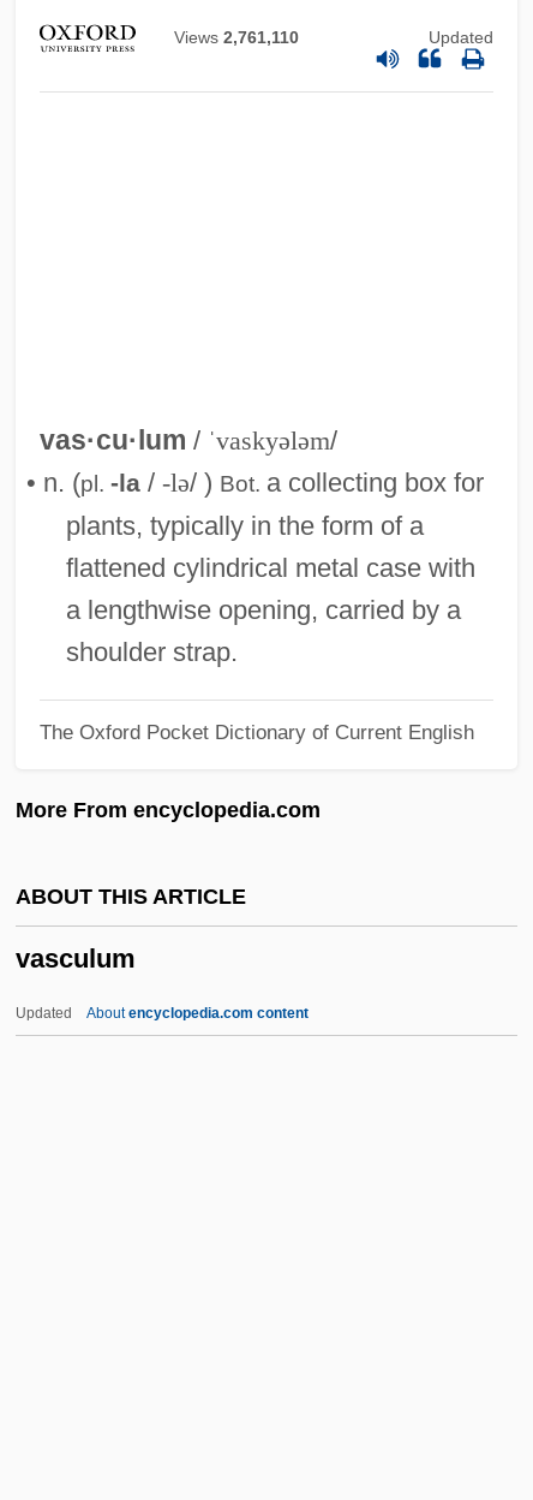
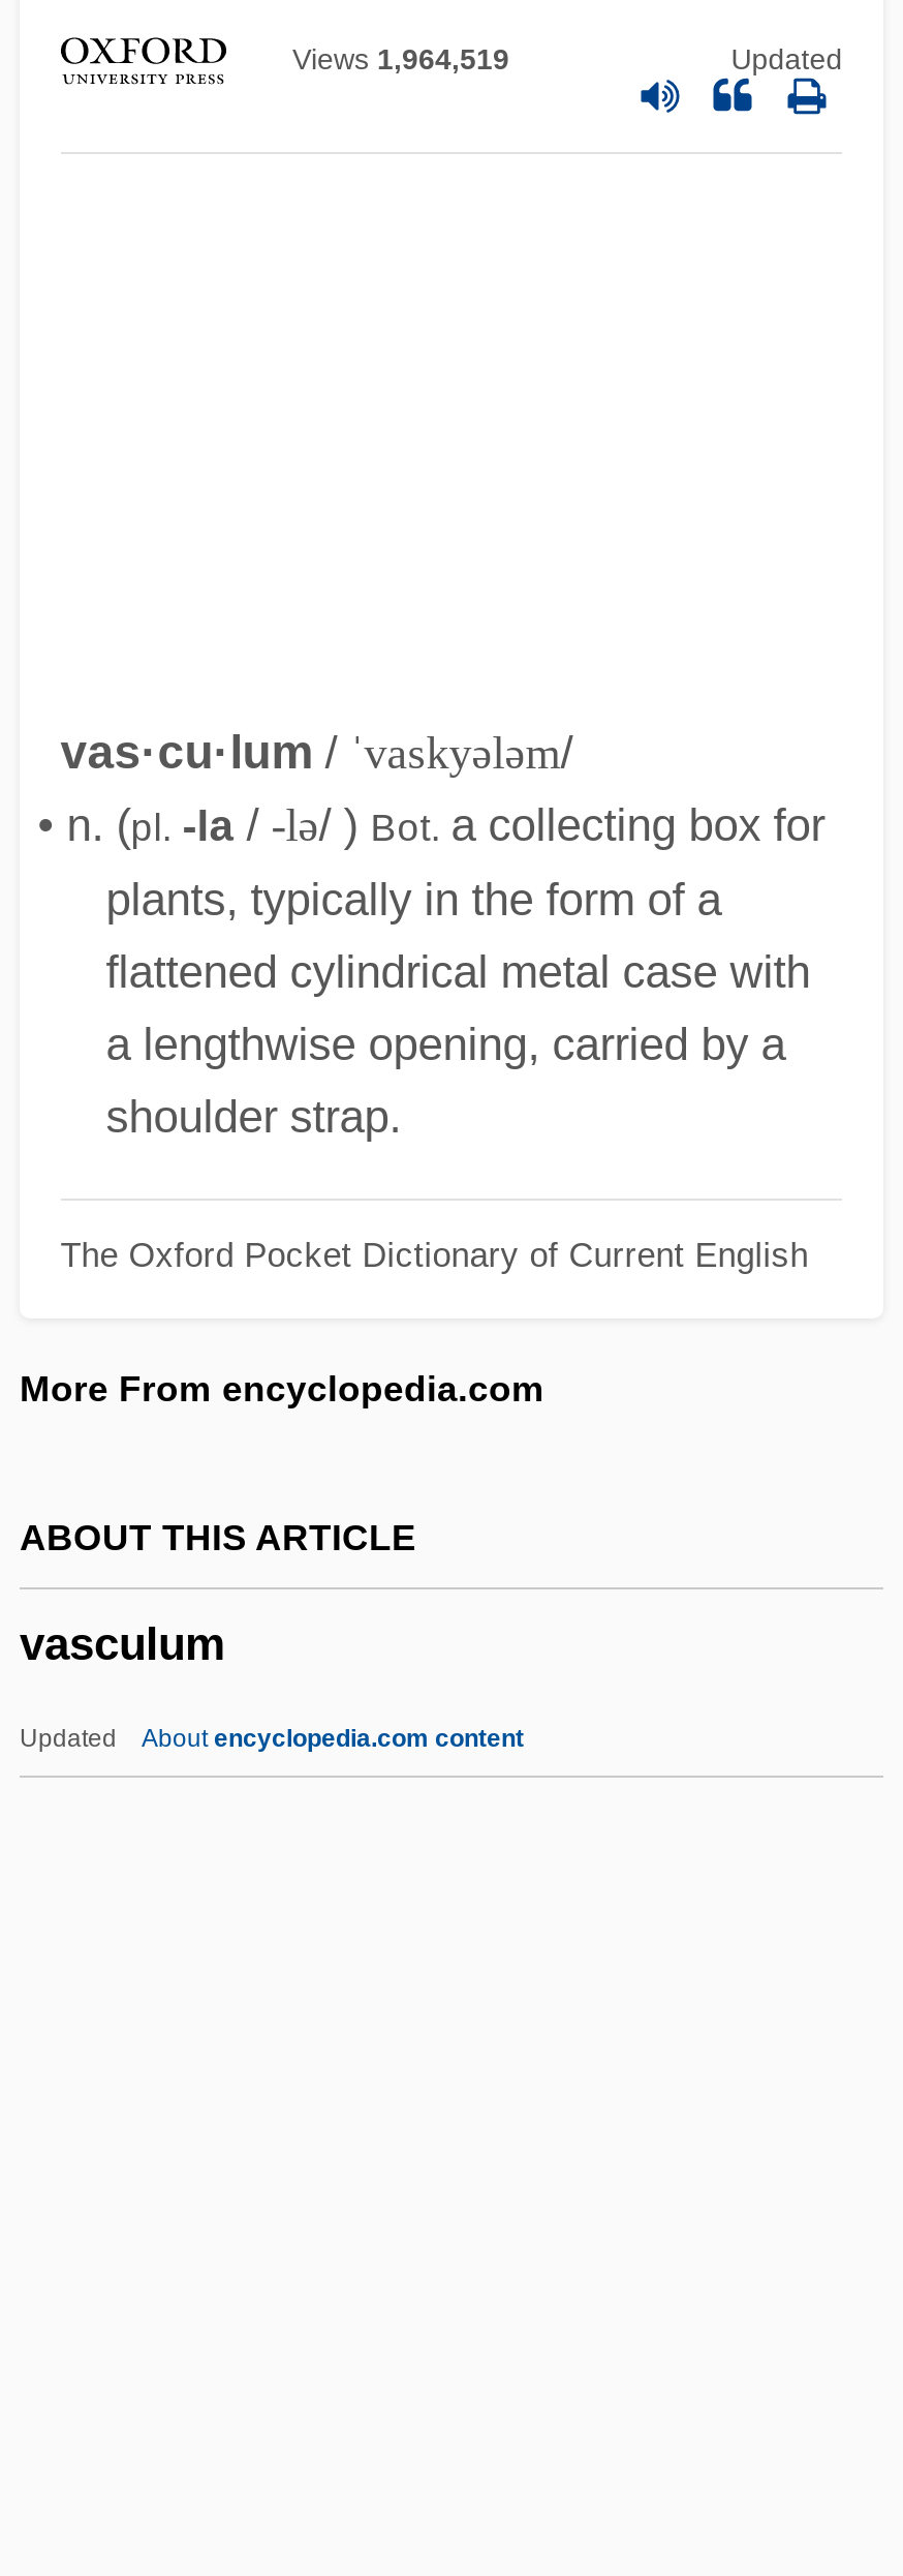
[174,28,299,47] Views 2,761,110 -> [292,43,509,77] Views 1,964,519

